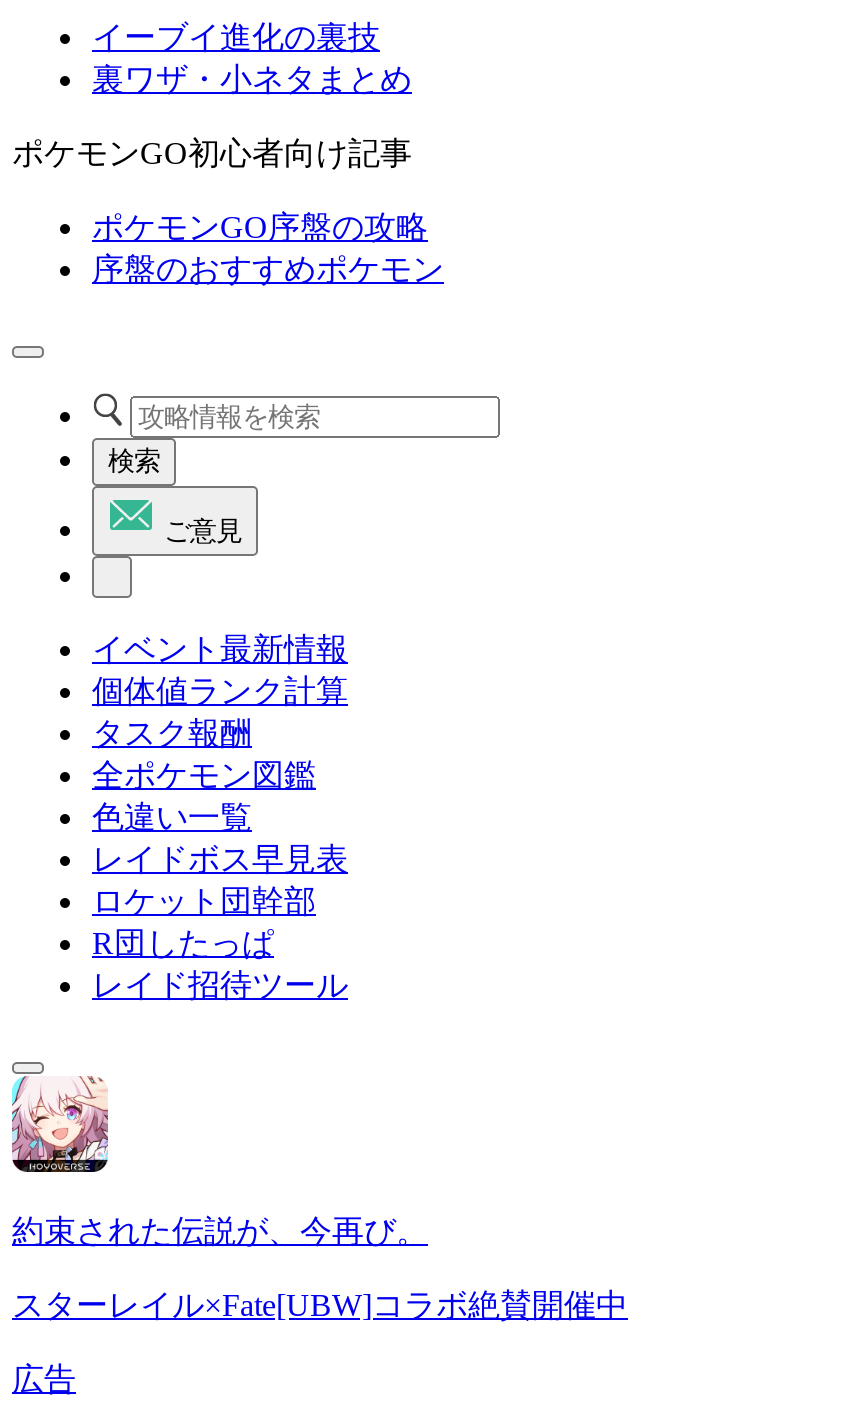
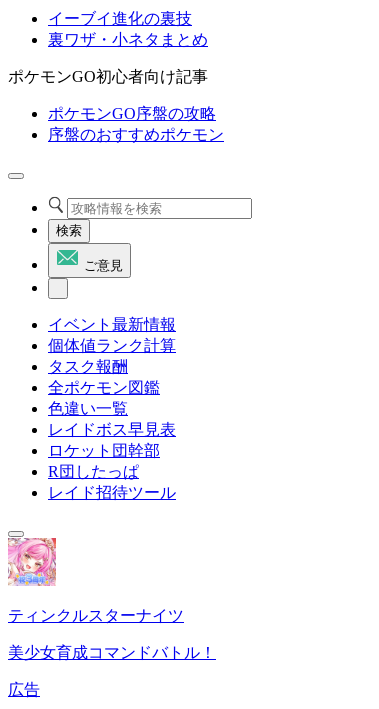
[10,1074,428,1248] [image] | 約束された伝説が、今再び。 -> [7,537,184,624] [image] | ティンクルスターナイツ
[12,1288,628,1322] スターレイル×Fate[UBW]コラボ絶賛開催中 -> [8,644,216,661] 美少女育成コマンドバトル！

